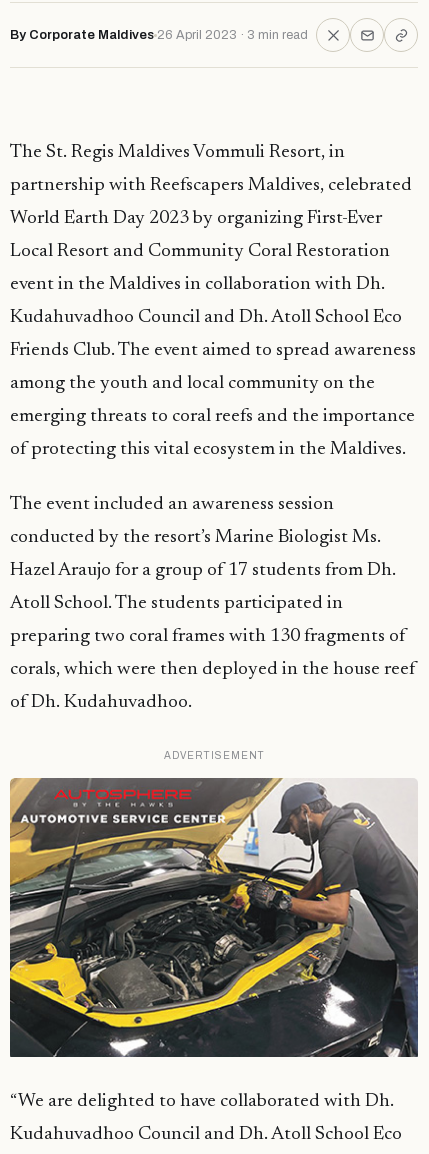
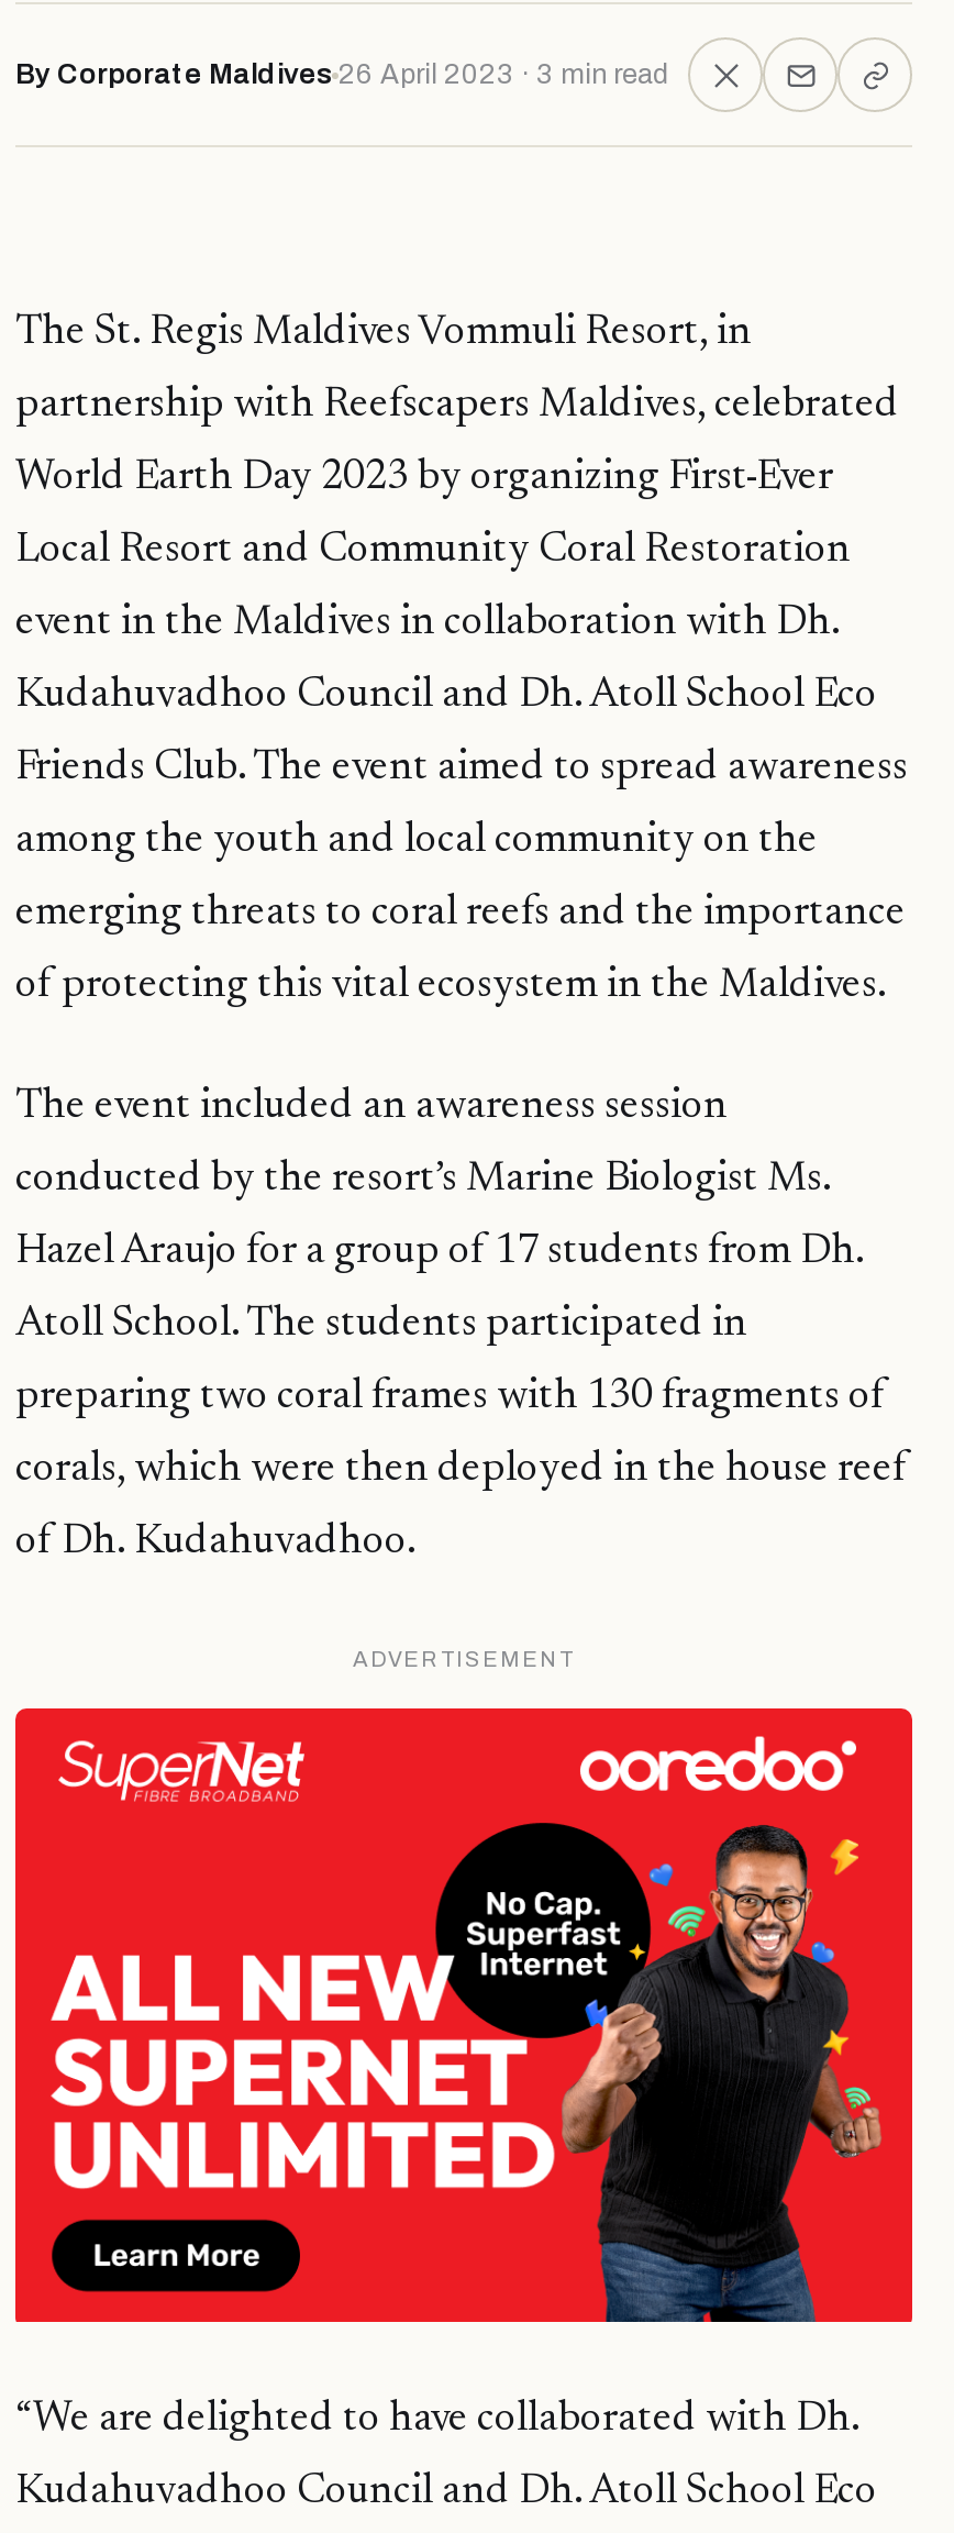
[9,777,419,1058] [image] -> [13,1706,914,2324] [image]

